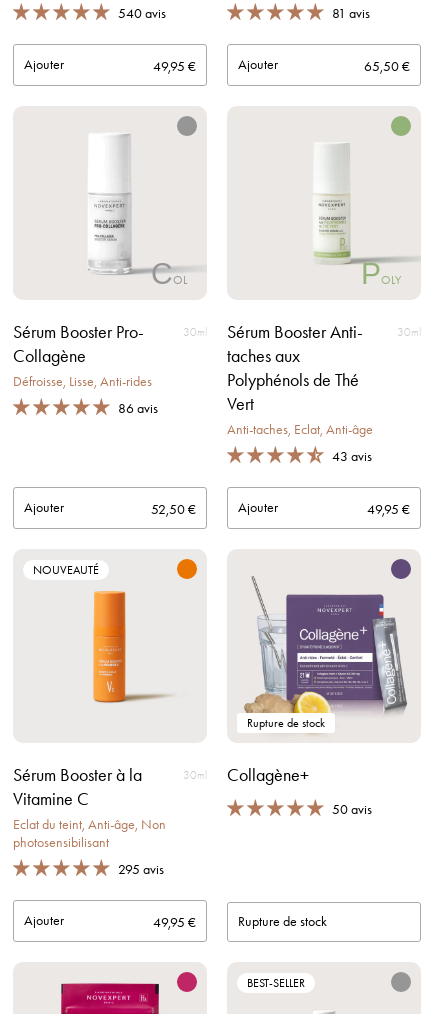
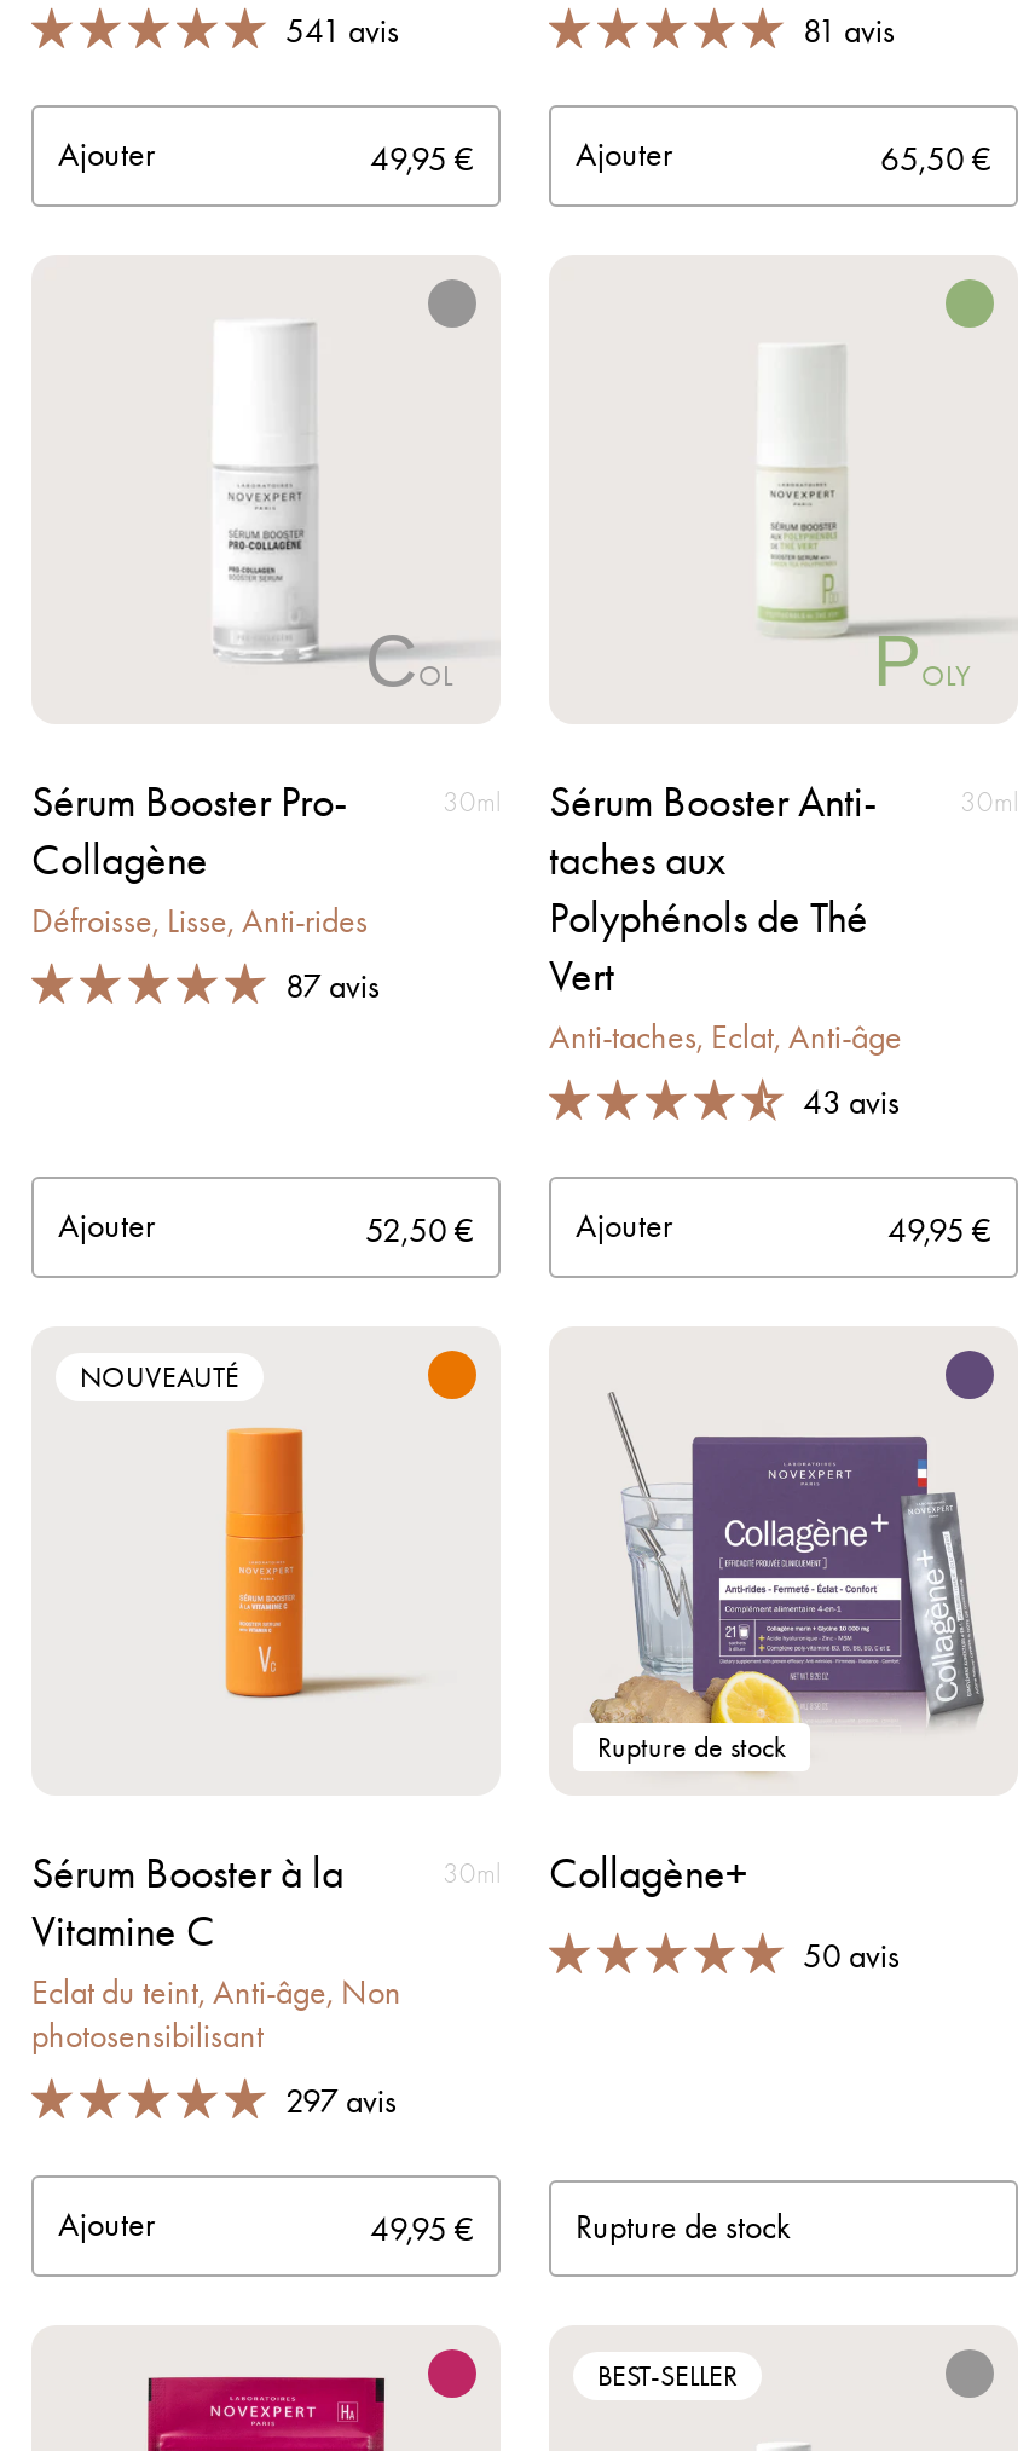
[118,5,166,22] 540 avis -> [285,11,399,52] 541 avis
[118,400,158,417] 86 avis -> [285,966,380,1007] 87 avis
[118,861,164,878] 295 avis -> [285,2081,397,2122] 297 avis

